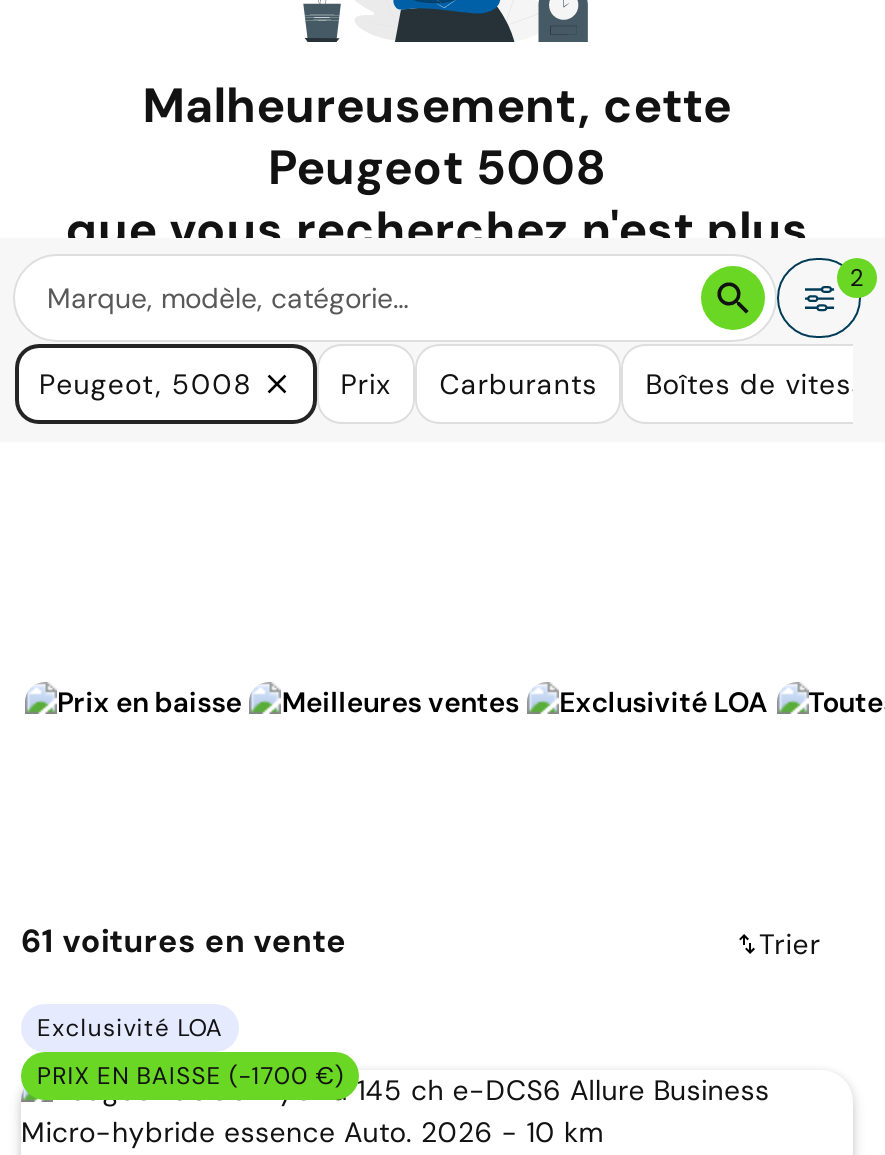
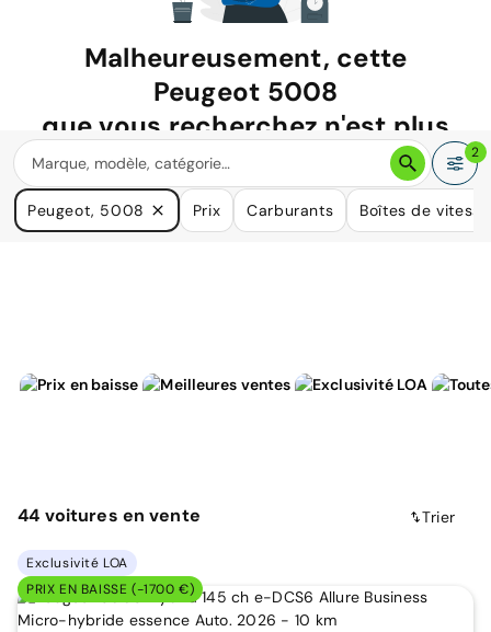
[21,921,347,963] 61 voitures en vente -> [18,504,200,527] 44 voitures en vente

